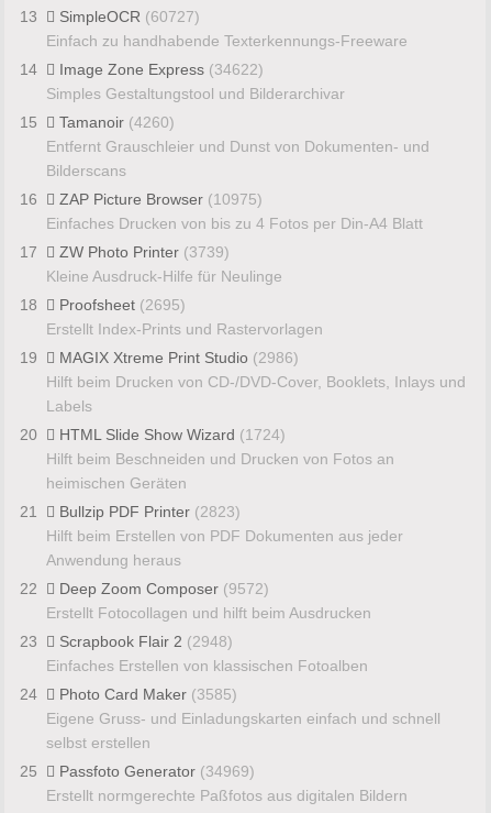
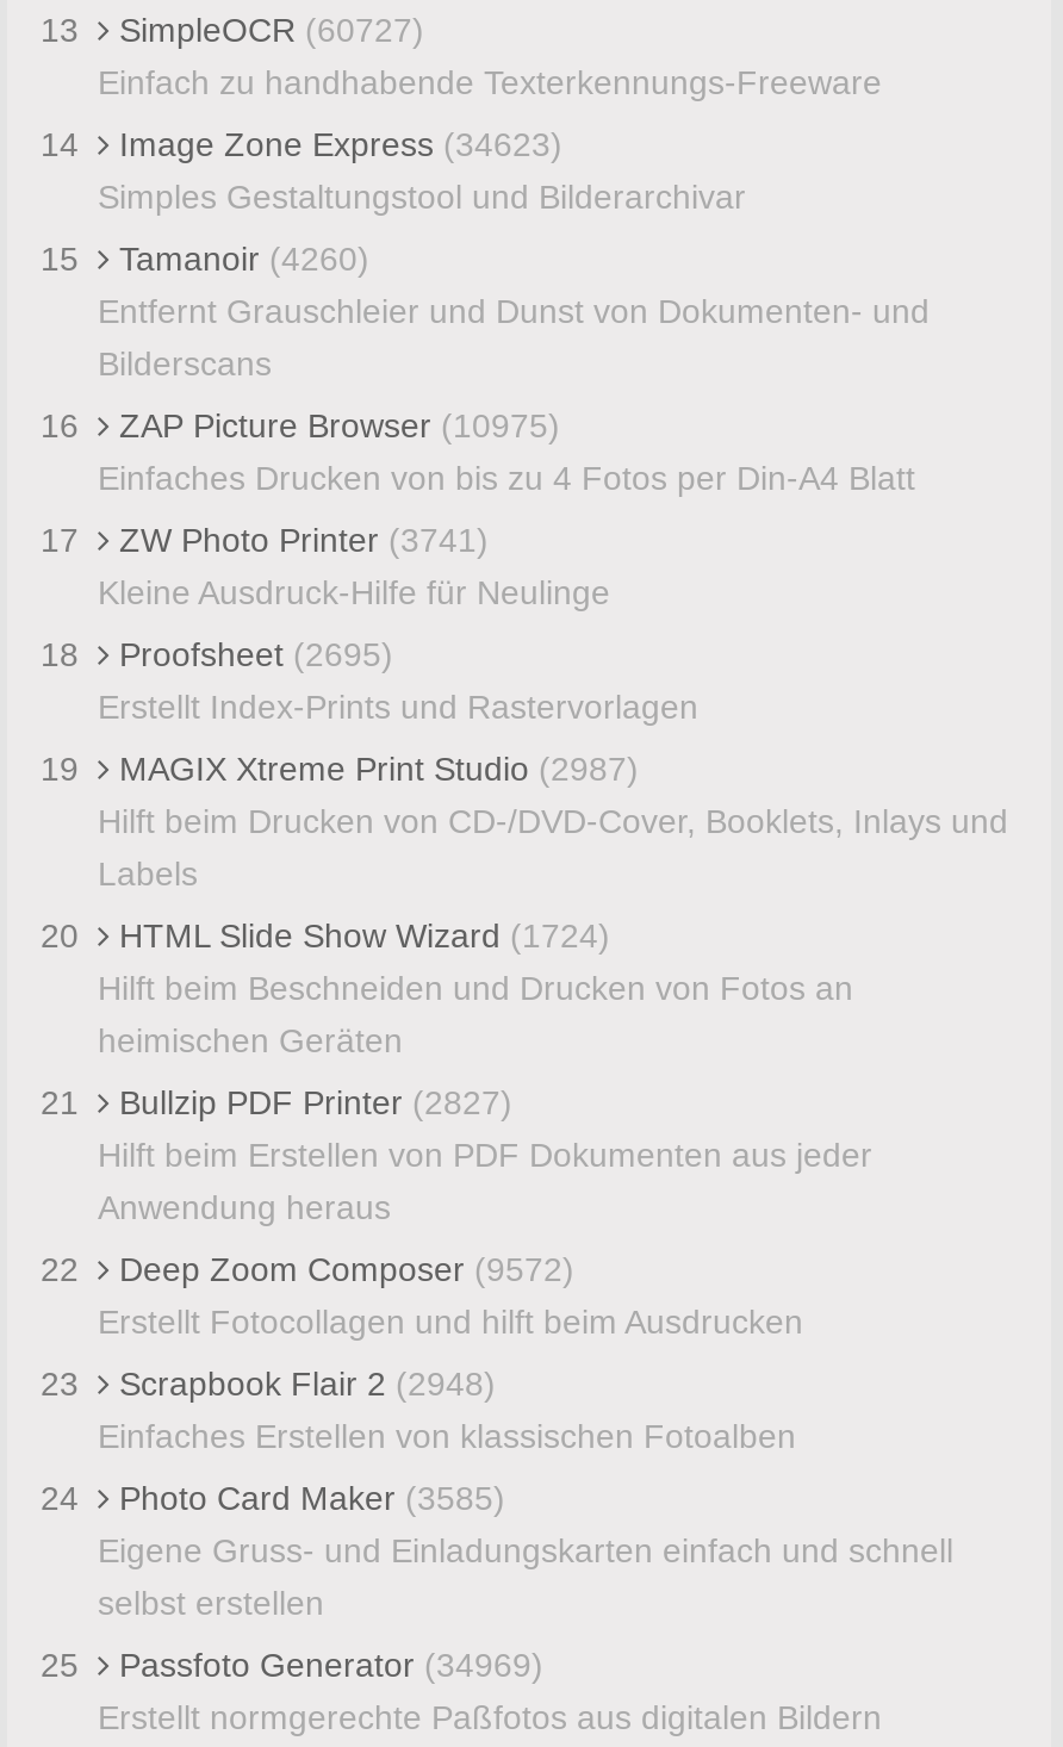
[55,60,264,78] Image Zone Express (34622) -> [109,125,562,163] Image Zone Express (34623)
[55,243,229,261] ZW Photo Printer (3739) -> [109,520,488,558] ZW Photo Printer (3741)
[55,349,299,366] MAGIX Xtreme Print Studio (2986) -> [109,749,639,787] MAGIX Xtreme Print Studio (2987)
[55,503,240,520] Bullzip PDF Printer (2823) -> [109,1083,512,1121] Bullzip PDF Printer (2827)

